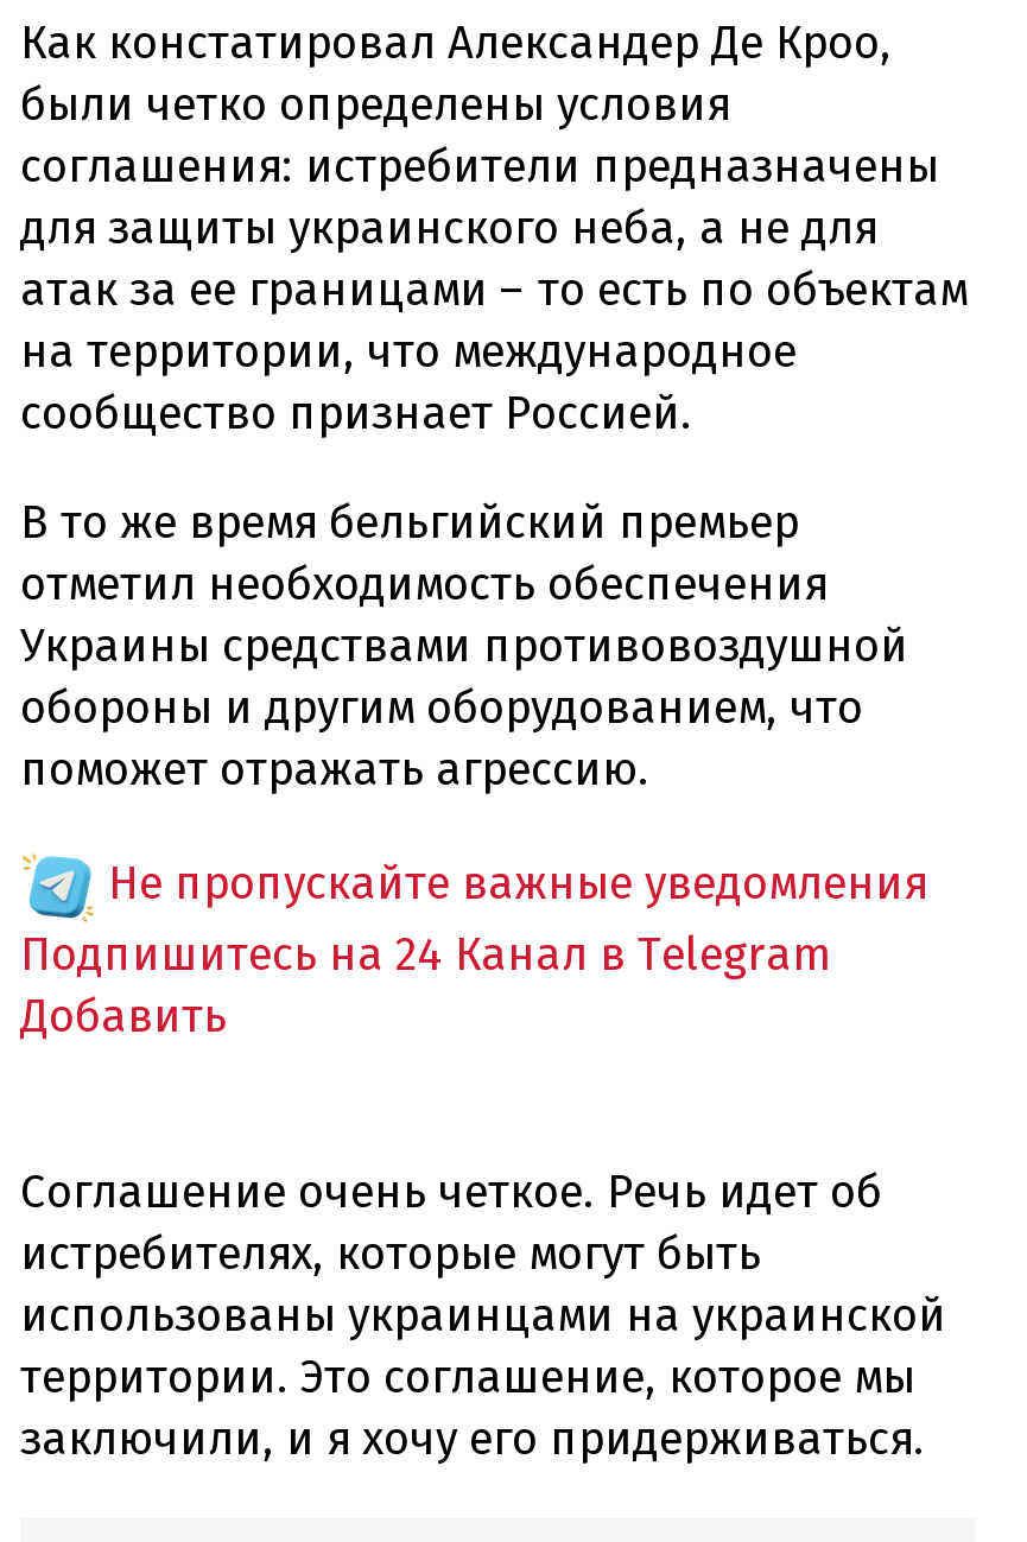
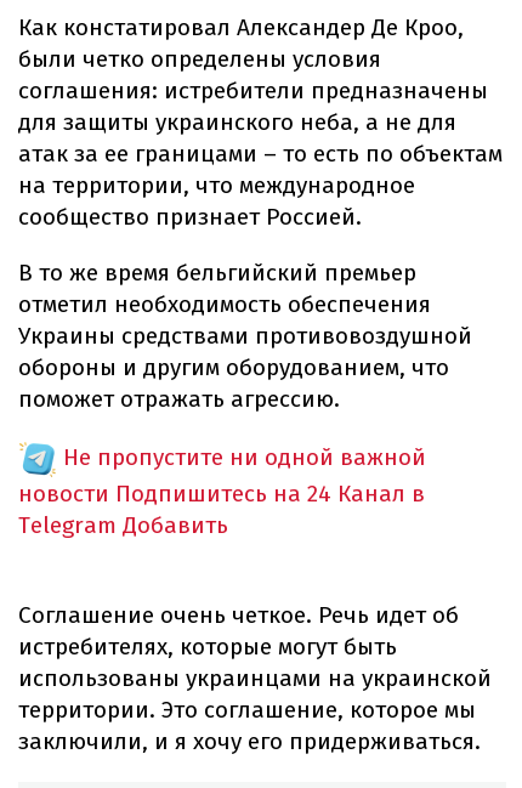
[20,855,927,1042] Не пропускайте важные уведомления | Подпишитесь на 24 Канал в Telegram | Добавить -> [18,443,426,539] Не пропустите ни одной важной | новости Подпишитесь на 24 Канал в | Telegram Добавить

